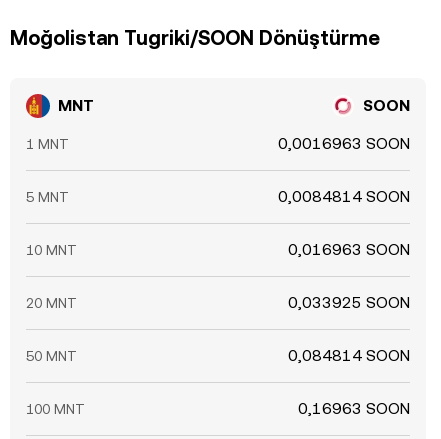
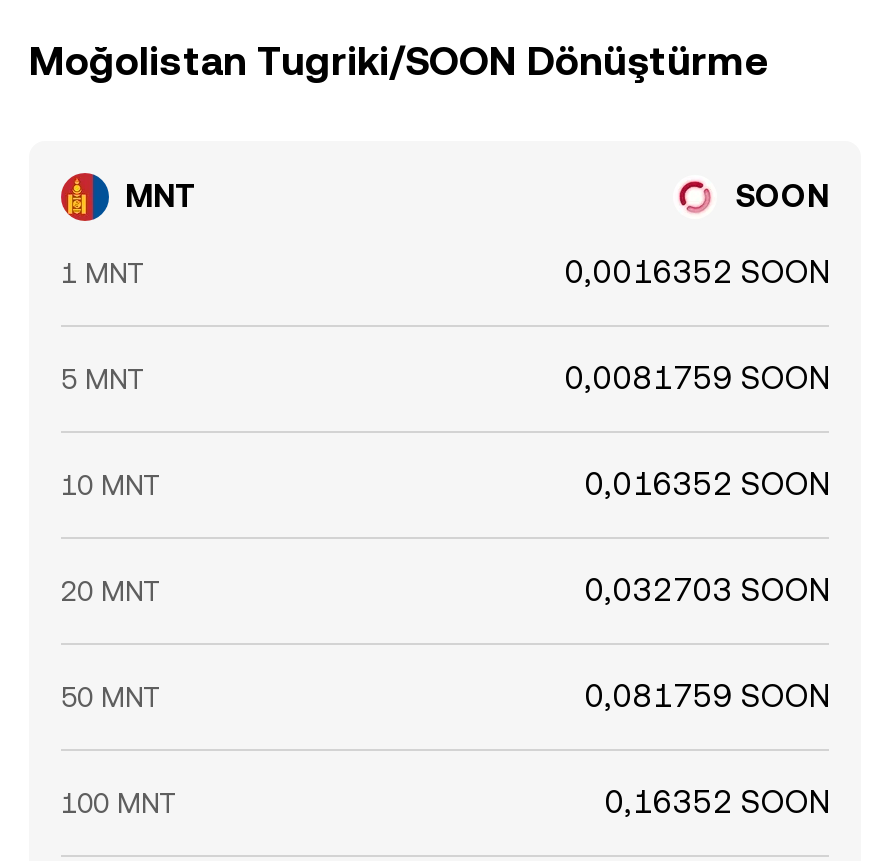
[278,134,410,153] 0,0016963 SOON -> [565,253,829,291] 0,0016352 SOON
[278,187,410,206] 0,0084814 SOON -> [565,359,829,397] 0,0081759 SOON
[288,240,410,259] 0,016963 SOON -> [585,465,829,503] 0,016352 SOON
[288,293,410,312] 0,033925 SOON -> [585,571,829,609] 0,032703 SOON
[288,346,410,365] 0,084814 SOON -> [585,677,829,715] 0,081759 SOON
[298,399,410,418] 0,16963 SOON -> [605,783,829,821] 0,16352 SOON

